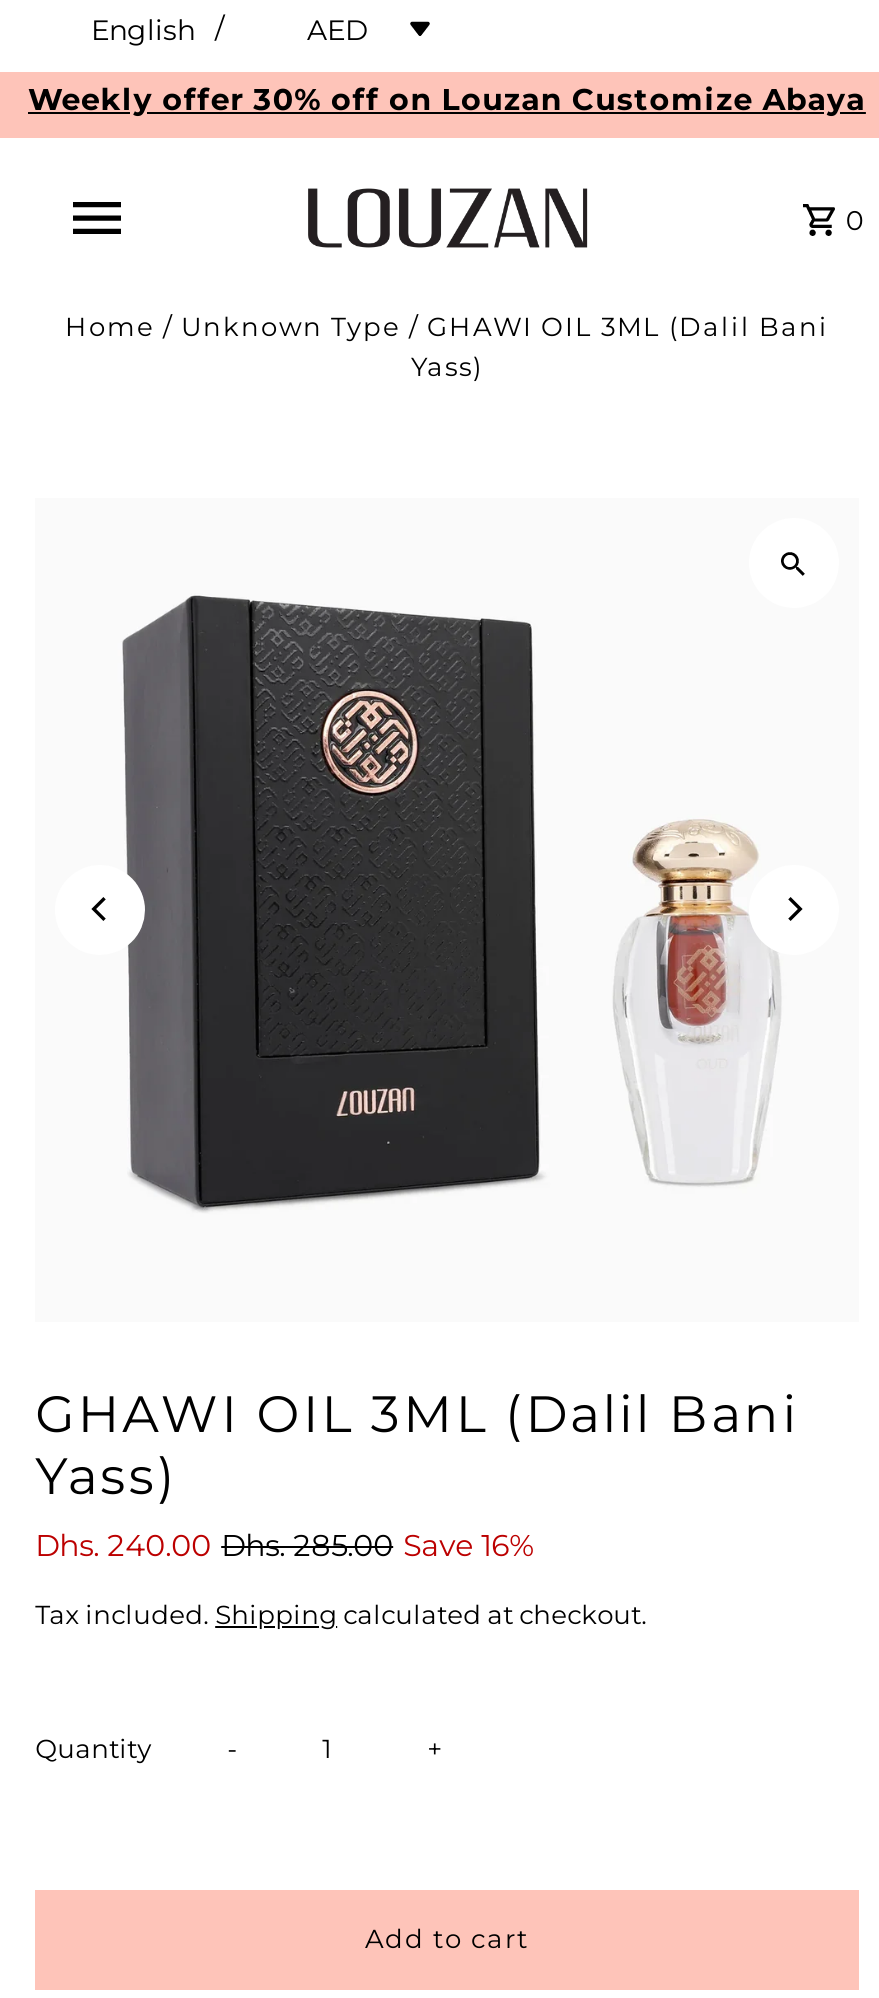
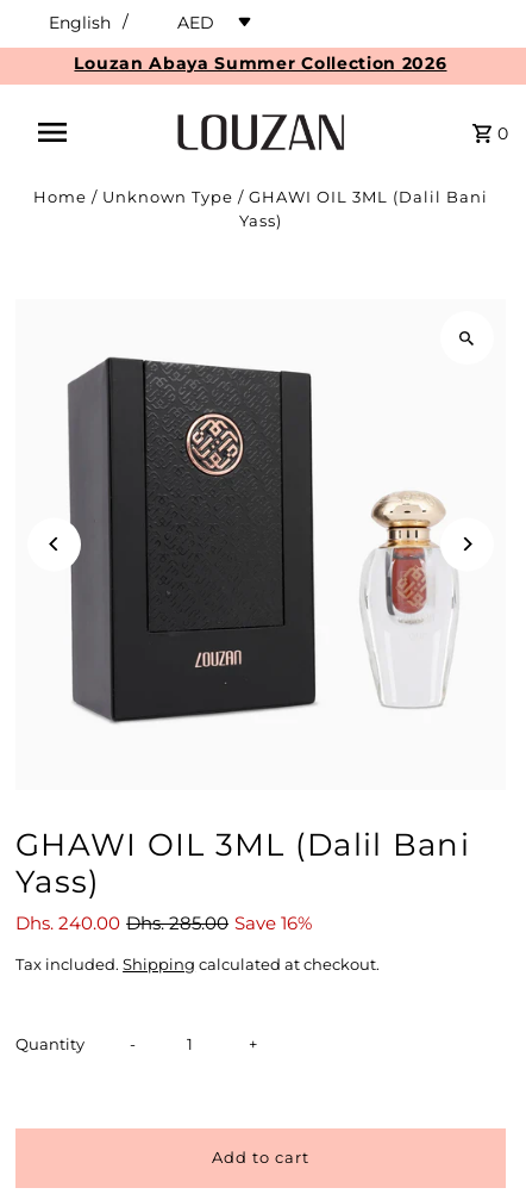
[28,82,866,118] Weekly offer 30% off on Louzan Customize Abaya -> [74,54,447,73] Louzan Abaya Summer Collection 2026

